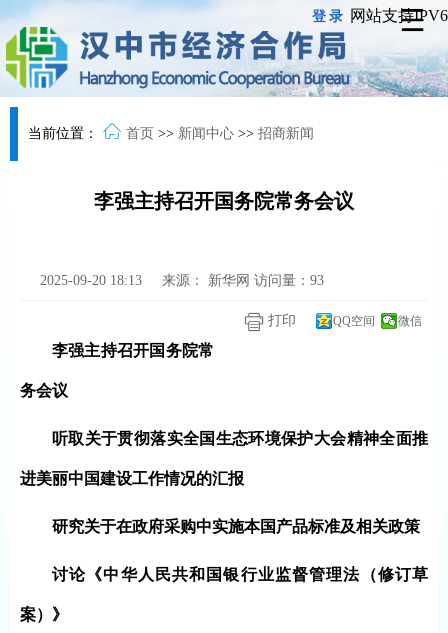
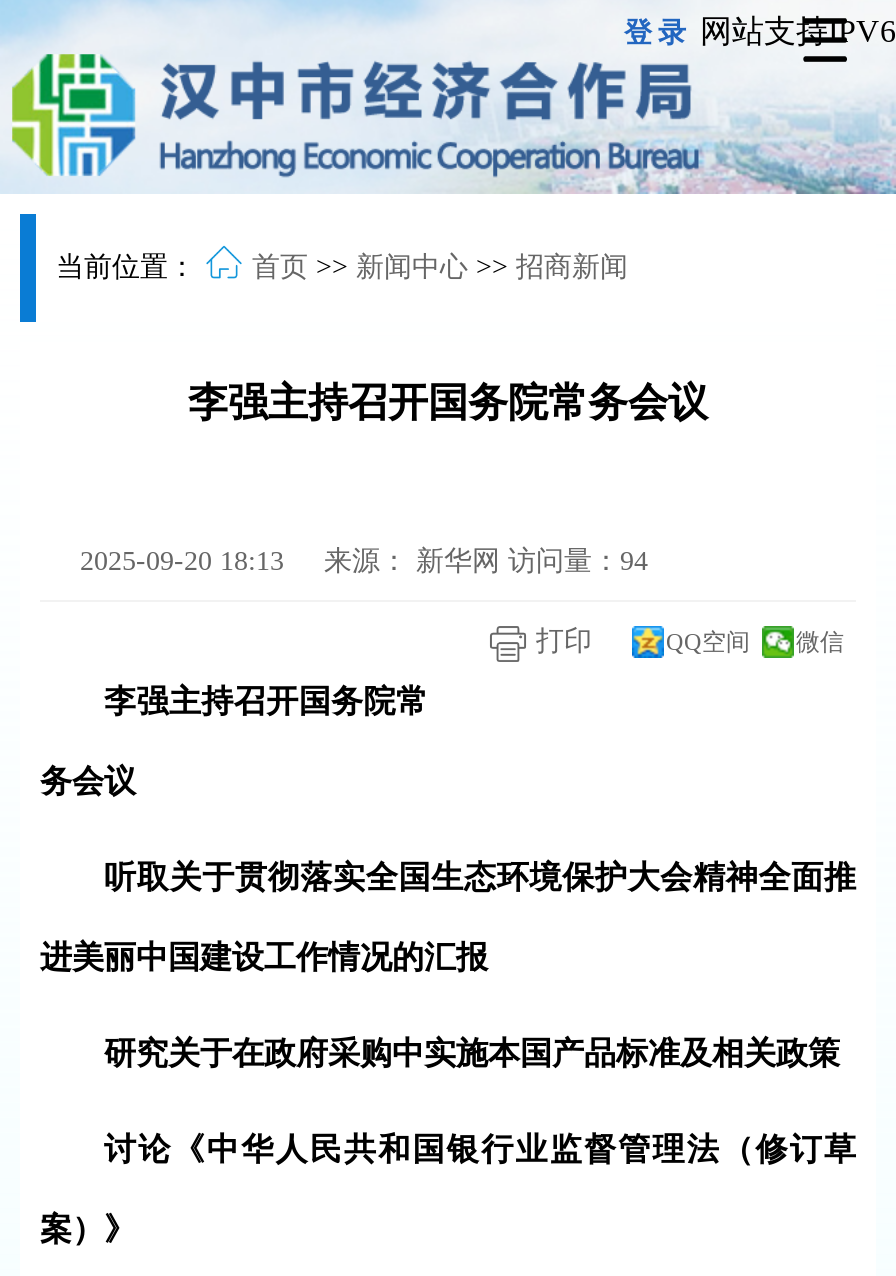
[162,273,324,288] 来源： 新华网访问量：93 -> [324,546,648,576] 来源： 新华网访问量：94

